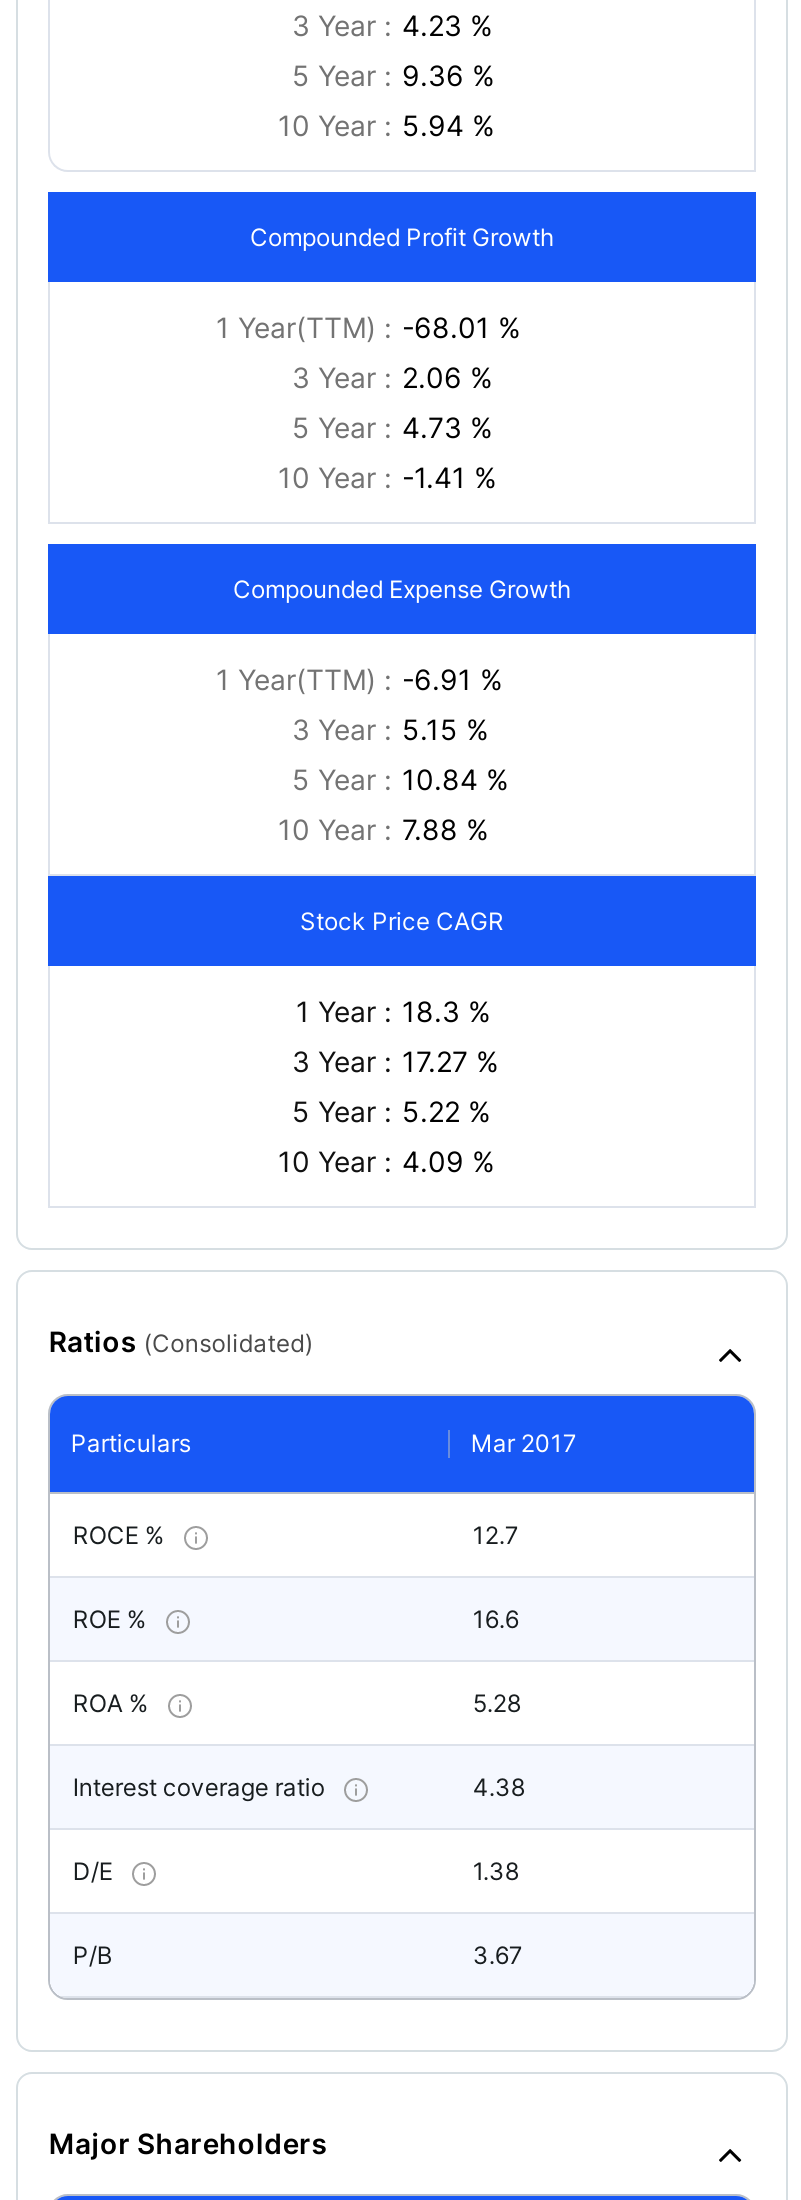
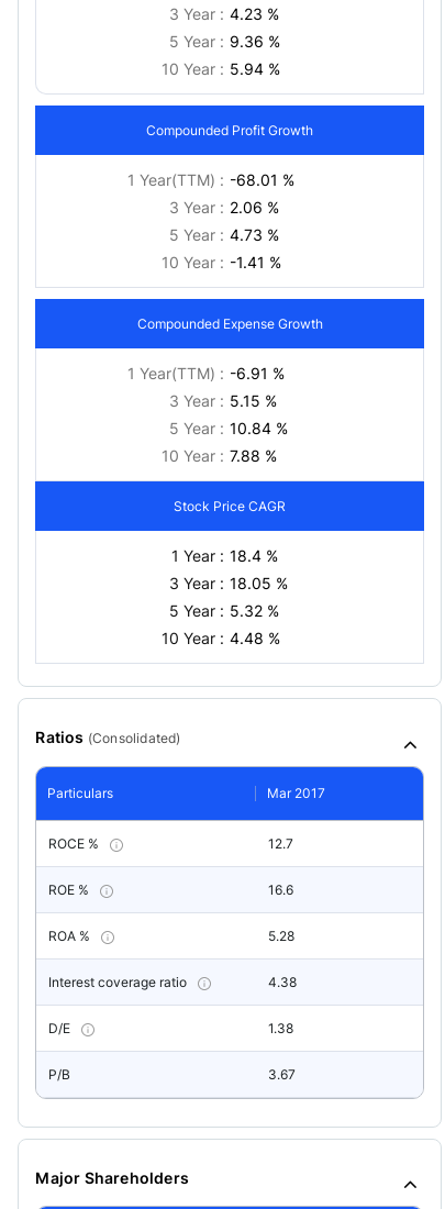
[296,994,490,1028] 1 Year : 18.3 % -> [171,546,278,565] 1 Year : 18.4 %
[292,1044,498,1078] 3 Year : 17.27 % -> [169,574,288,592] 3 Year : 18.05 %
[292,1094,490,1128] 5 Year : 5.22 % -> [169,601,279,620] 5 Year : 5.32 %
[278,1144,494,1178] 10 Year : 4.09 % -> [162,629,280,647] 10 Year : 4.48 %

